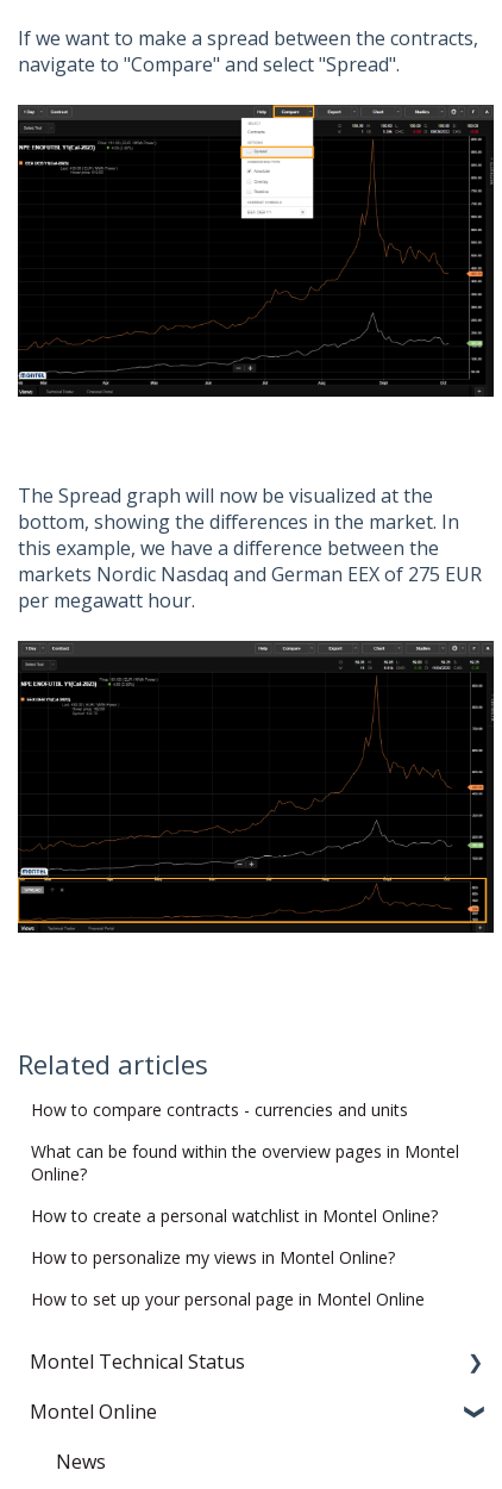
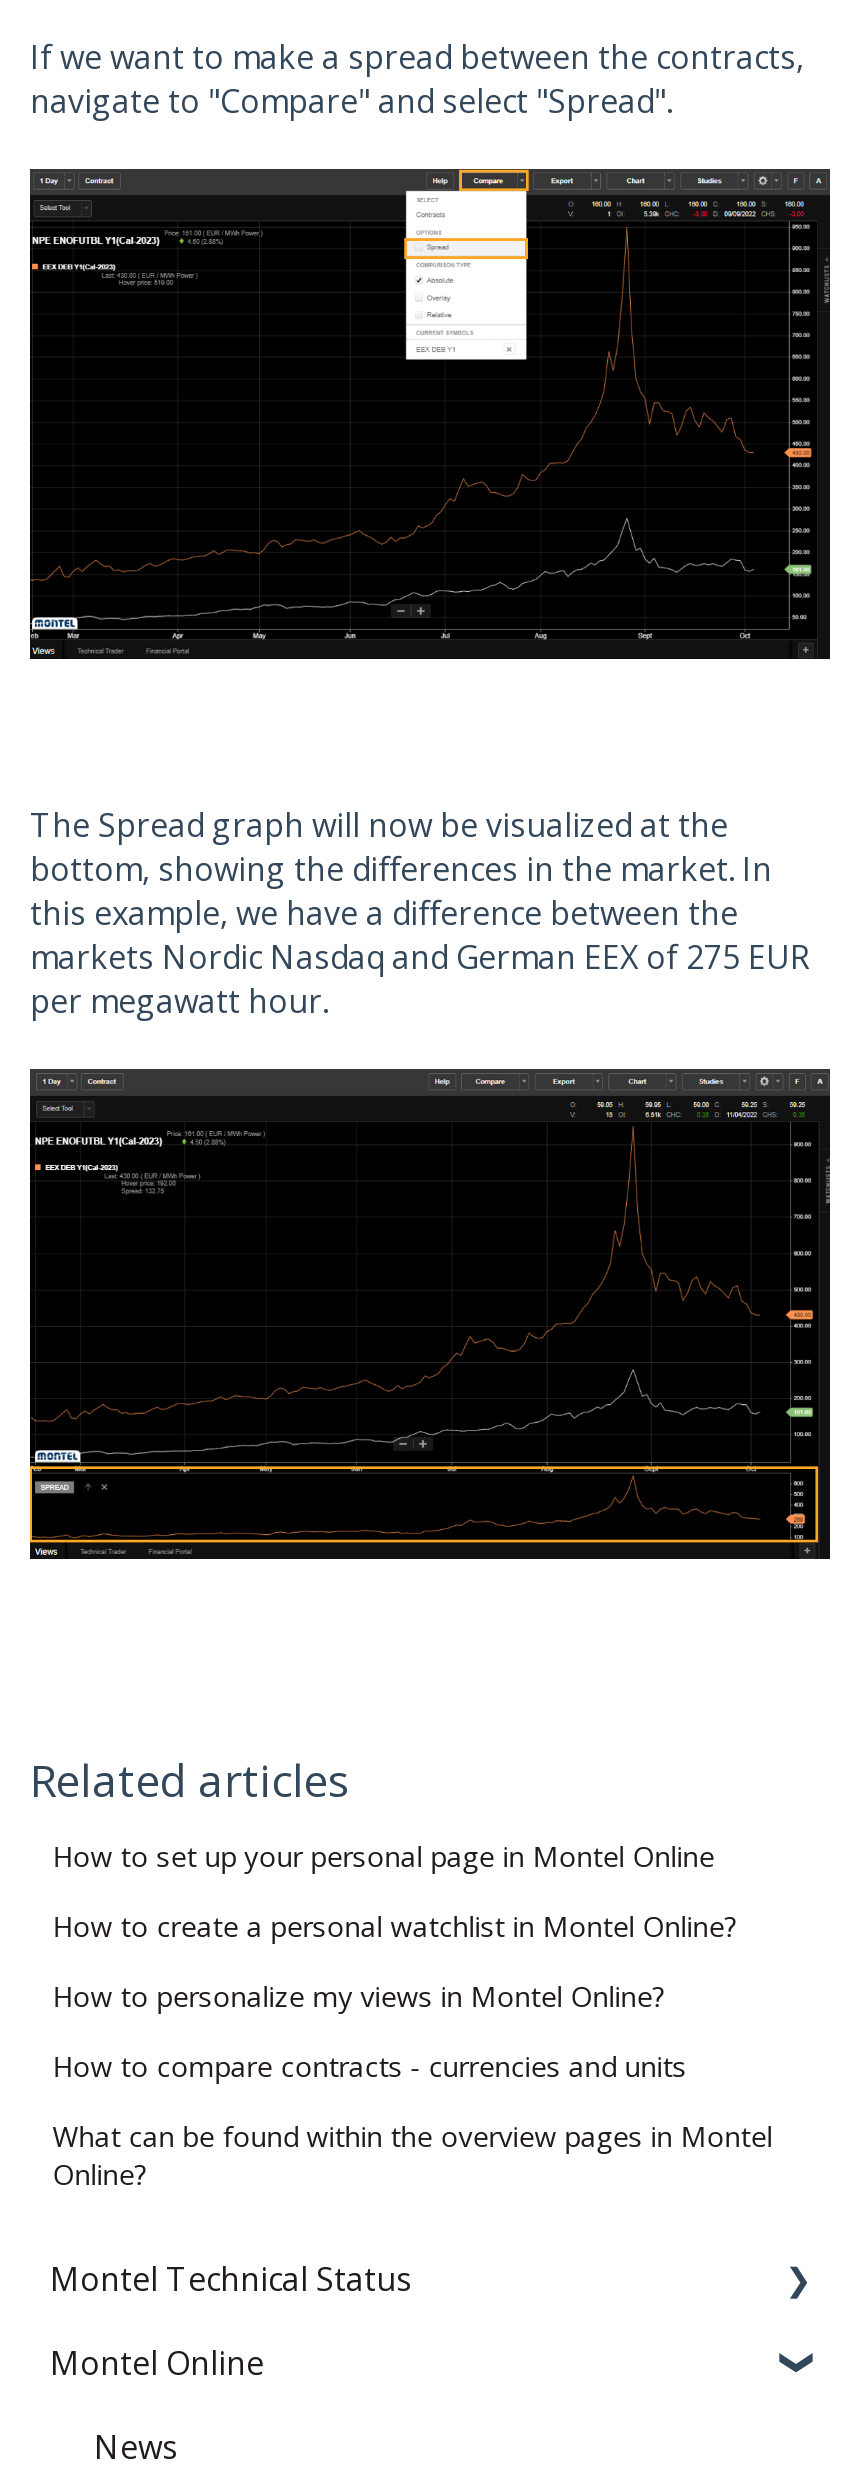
moved [31,1098,459,1185] -> [52,2046,772,2192]: How to compare contracts - currencies and units | What can be found within the overview pages in Montel | Online?
moved [31,1204,438,1310] -> [52,1836,736,2014]: How to create a personal watchlist in Montel Online? | How to personalize my views in Montel Online? | How to set up your personal page in Montel Online

